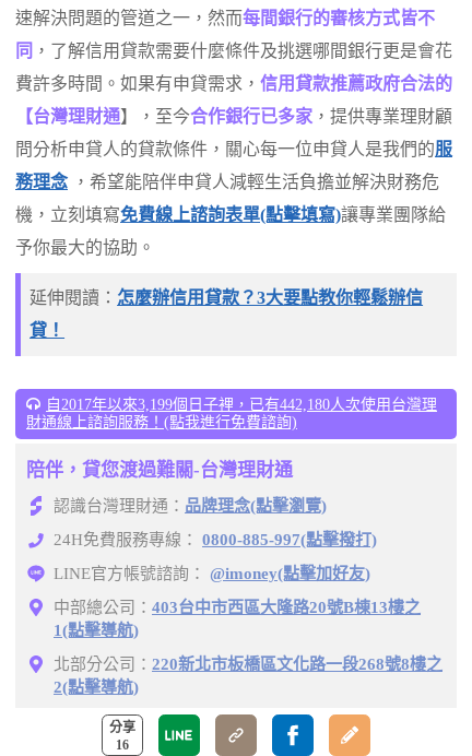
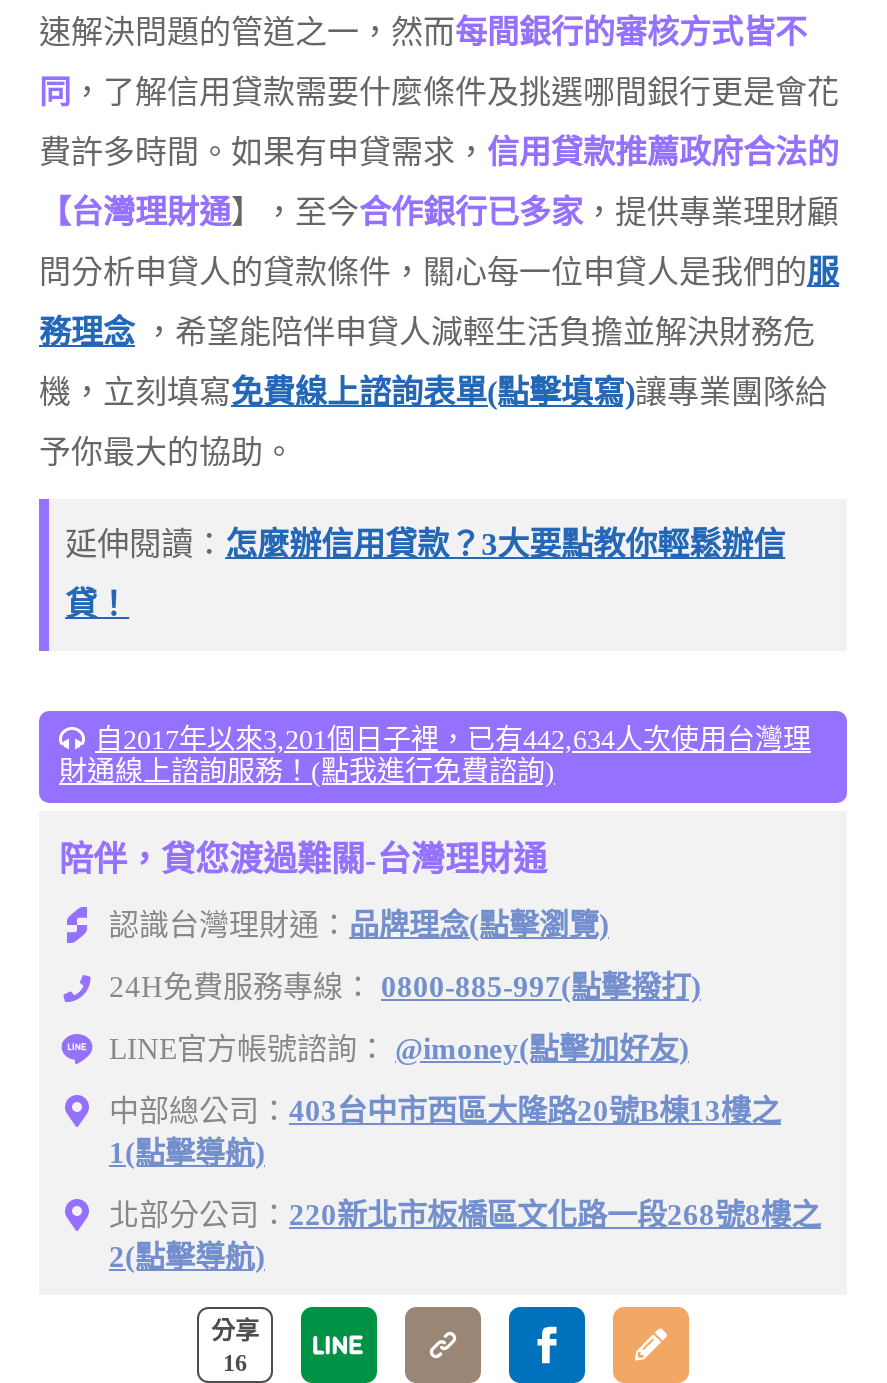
[46,397,437,413] 自2017年以來3,199個日子裡，已有442,180人次使用台灣理 -> [95,726,811,756] 自2017年以來3,201個日子裡，已有442,634人次使用台灣理

